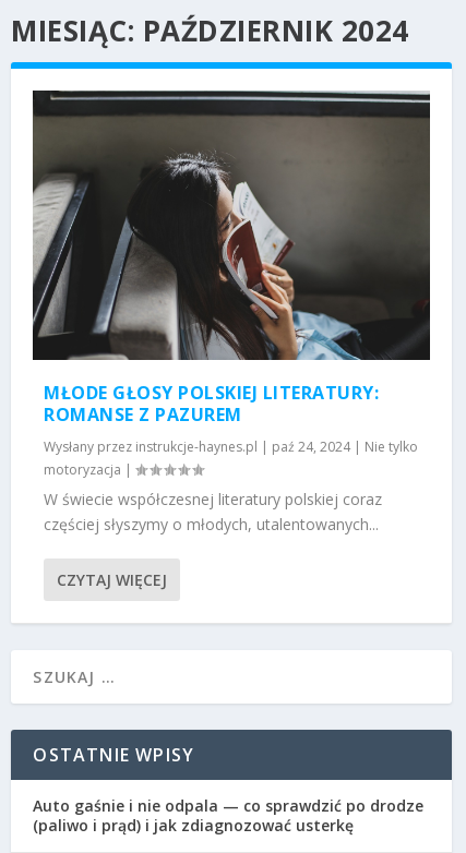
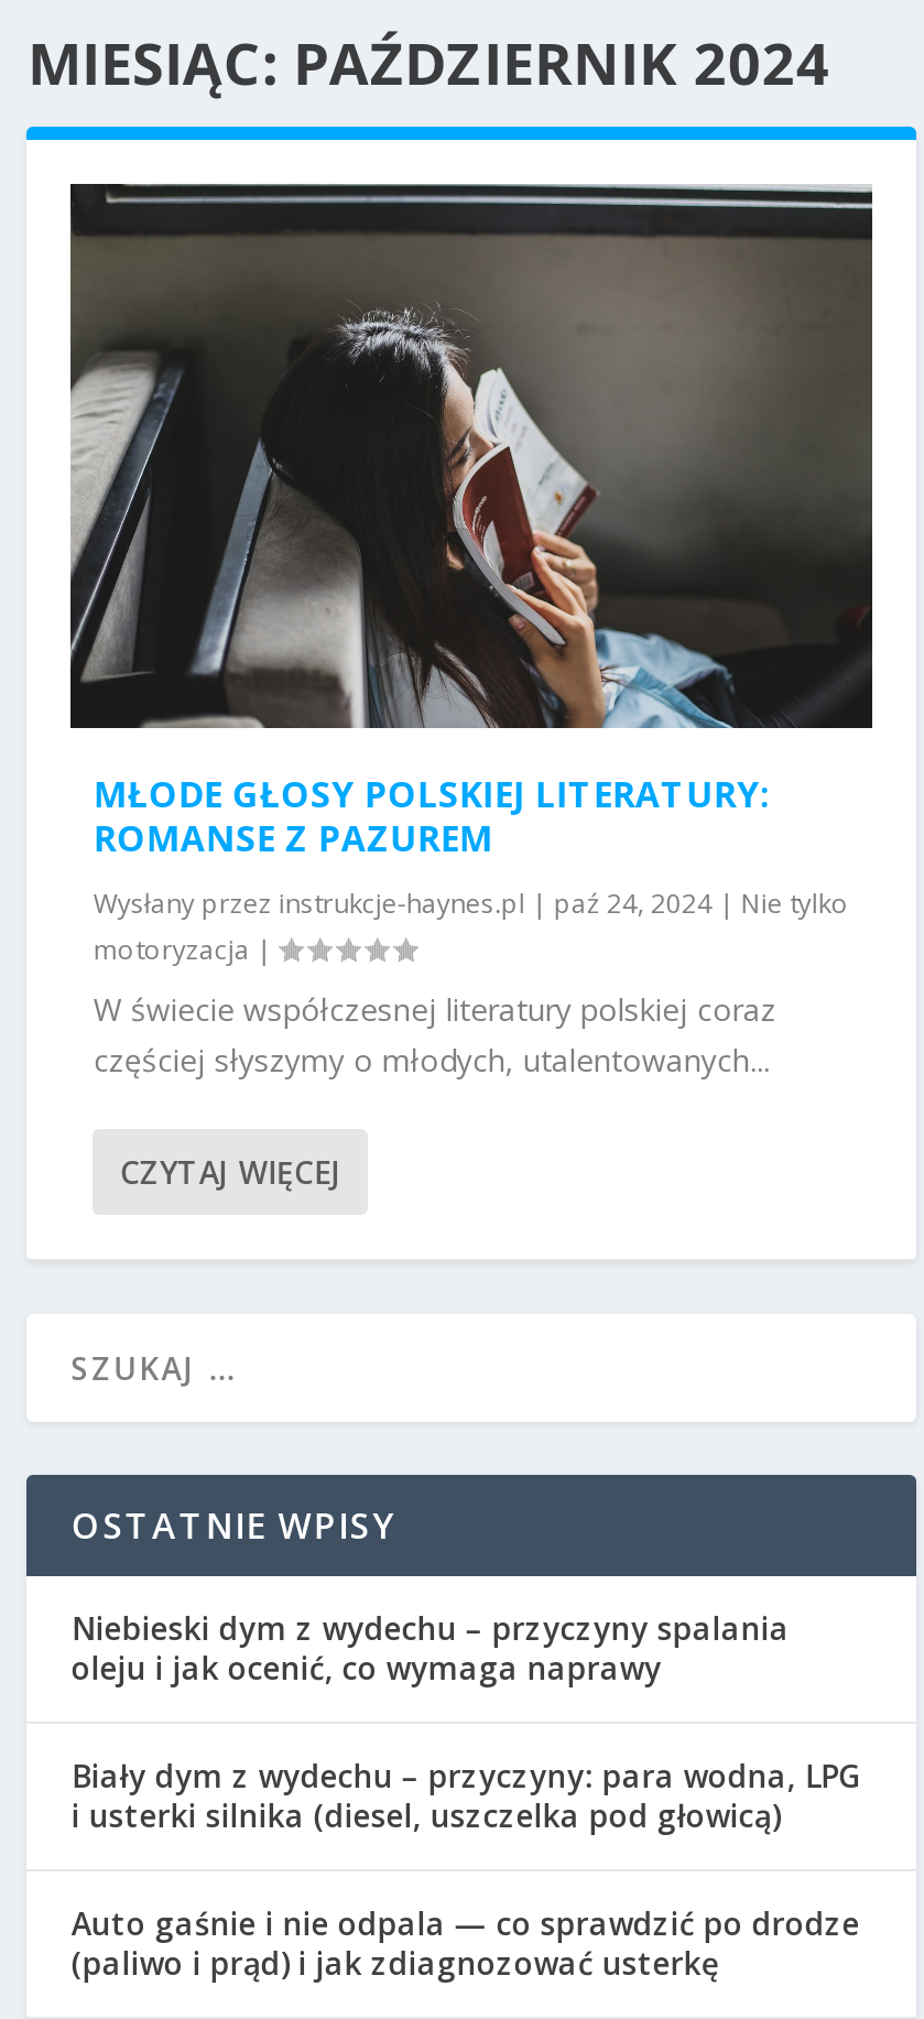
none -> [71,1607,860,1836] Niebieski dym z wydechu – przyczyny spalania | oleju i jak ocenić, co wymaga naprawy | Biały dym z wydechu – przyczyny: para wodna, LPG | i usterki silnika (diesel, uszczelka pod głowicą)

